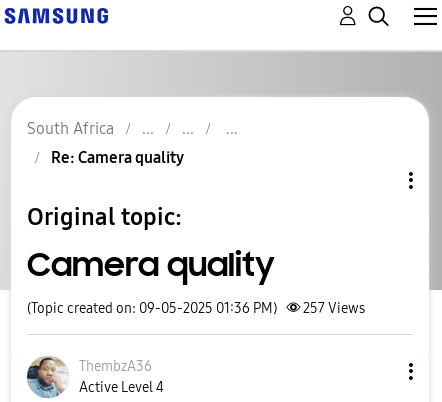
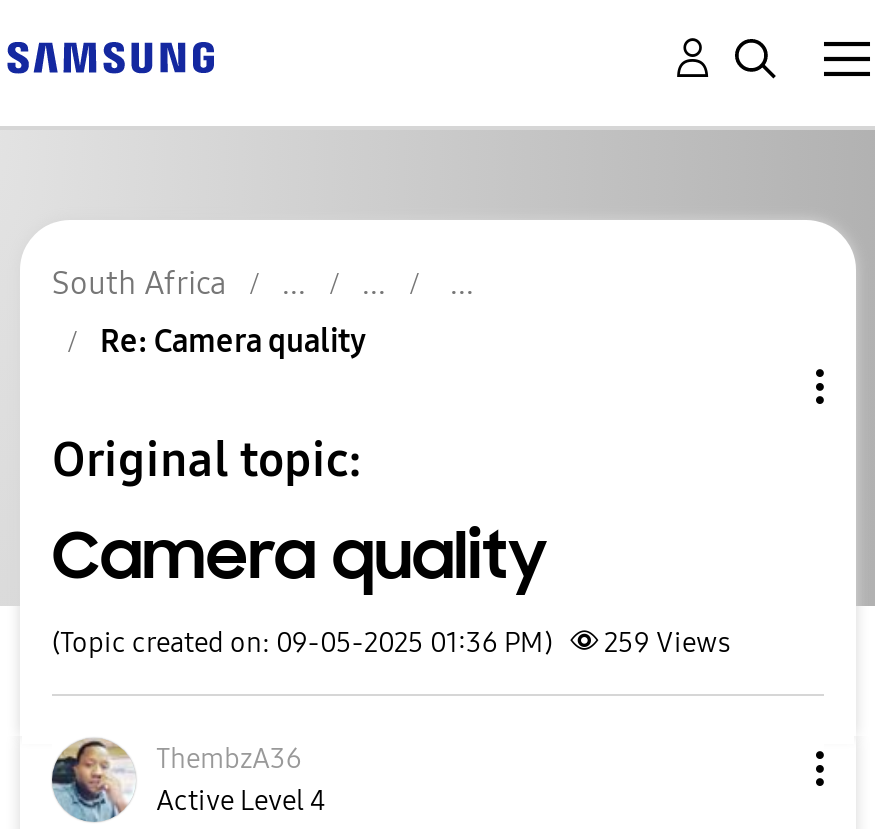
[27,300,365,317] (Topic created on: 09-05-2025 01:36 PM) 257 Views -> [52,626,730,660] (Topic created on: 09-05-2025 01:36 PM) 259 Views

